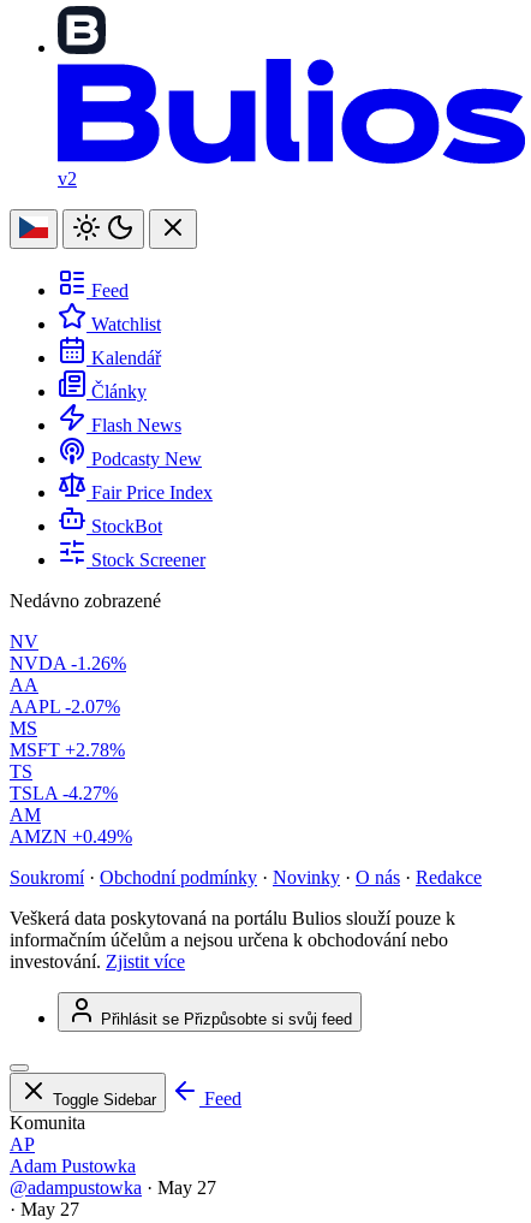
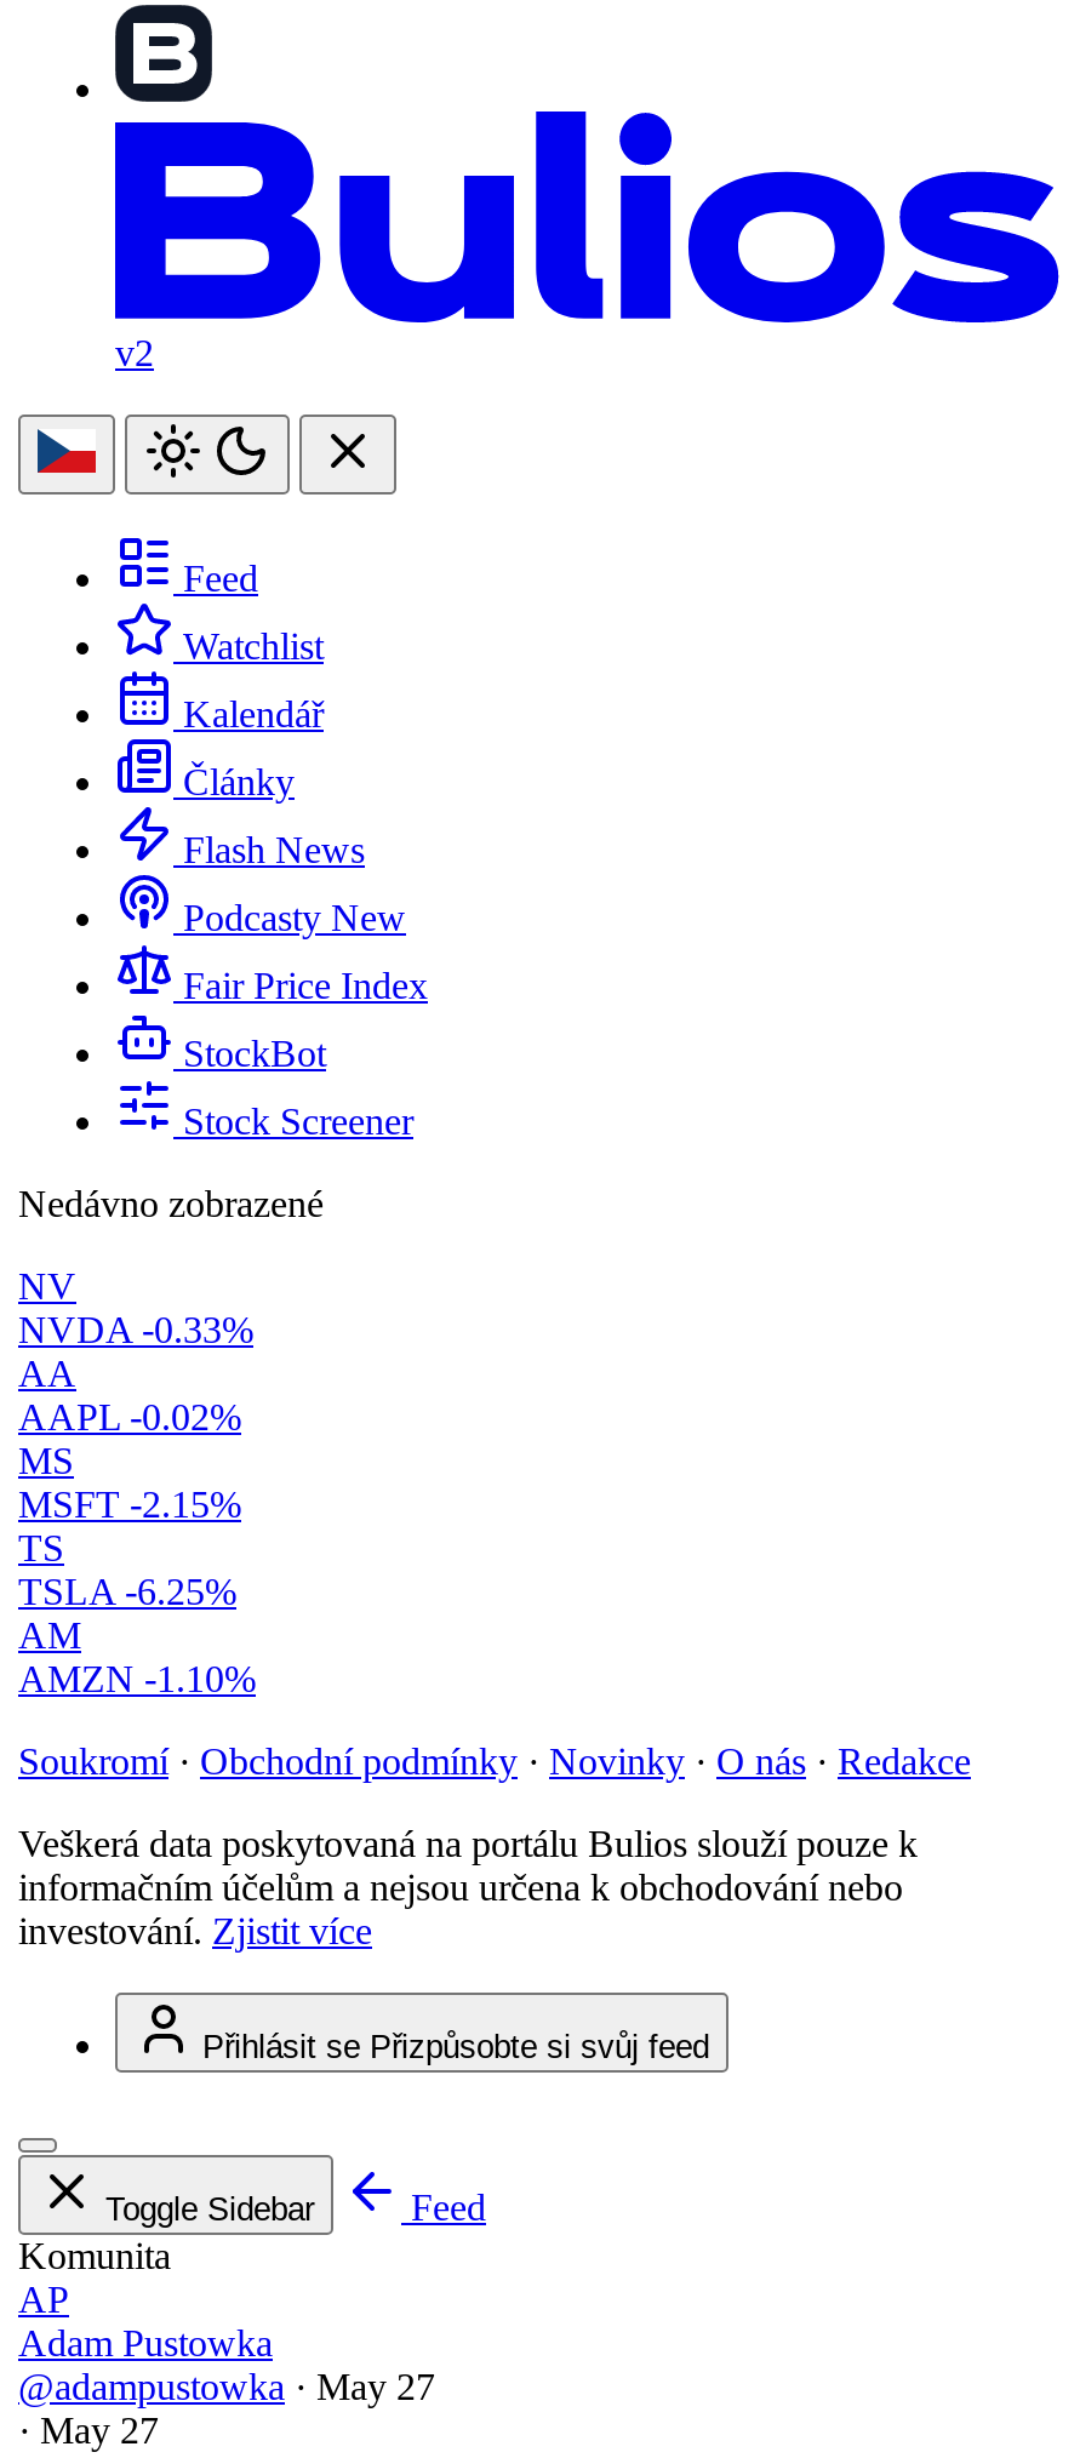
[10,653,126,674] NVDA -1.26% -> [18,1309,253,1350] NVDA -0.33%
[10,696,120,717] AAPL -2.07% -> [18,1397,241,1438] AAPL -0.02%
[10,740,125,760] MSFT +2.78% -> [18,1484,241,1525] MSFT -2.15%
[10,783,118,803] TSLA -4.27% -> [18,1571,236,1612] TSLA -6.25%
[10,826,132,847] AMZN +0.49% -> [18,1658,256,1700] AMZN -1.10%

